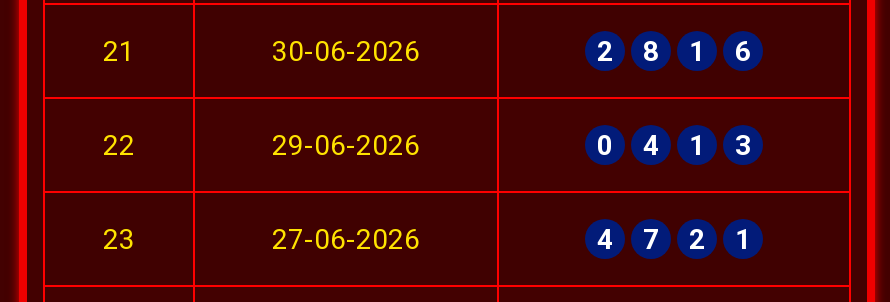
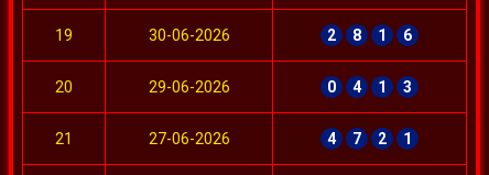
[103,35,135,67] 21 -> [55,26,73,44] 19
[103,129,135,161] 22 -> [55,78,73,96] 20
[103,223,135,255] 23 -> [55,130,73,147] 21

